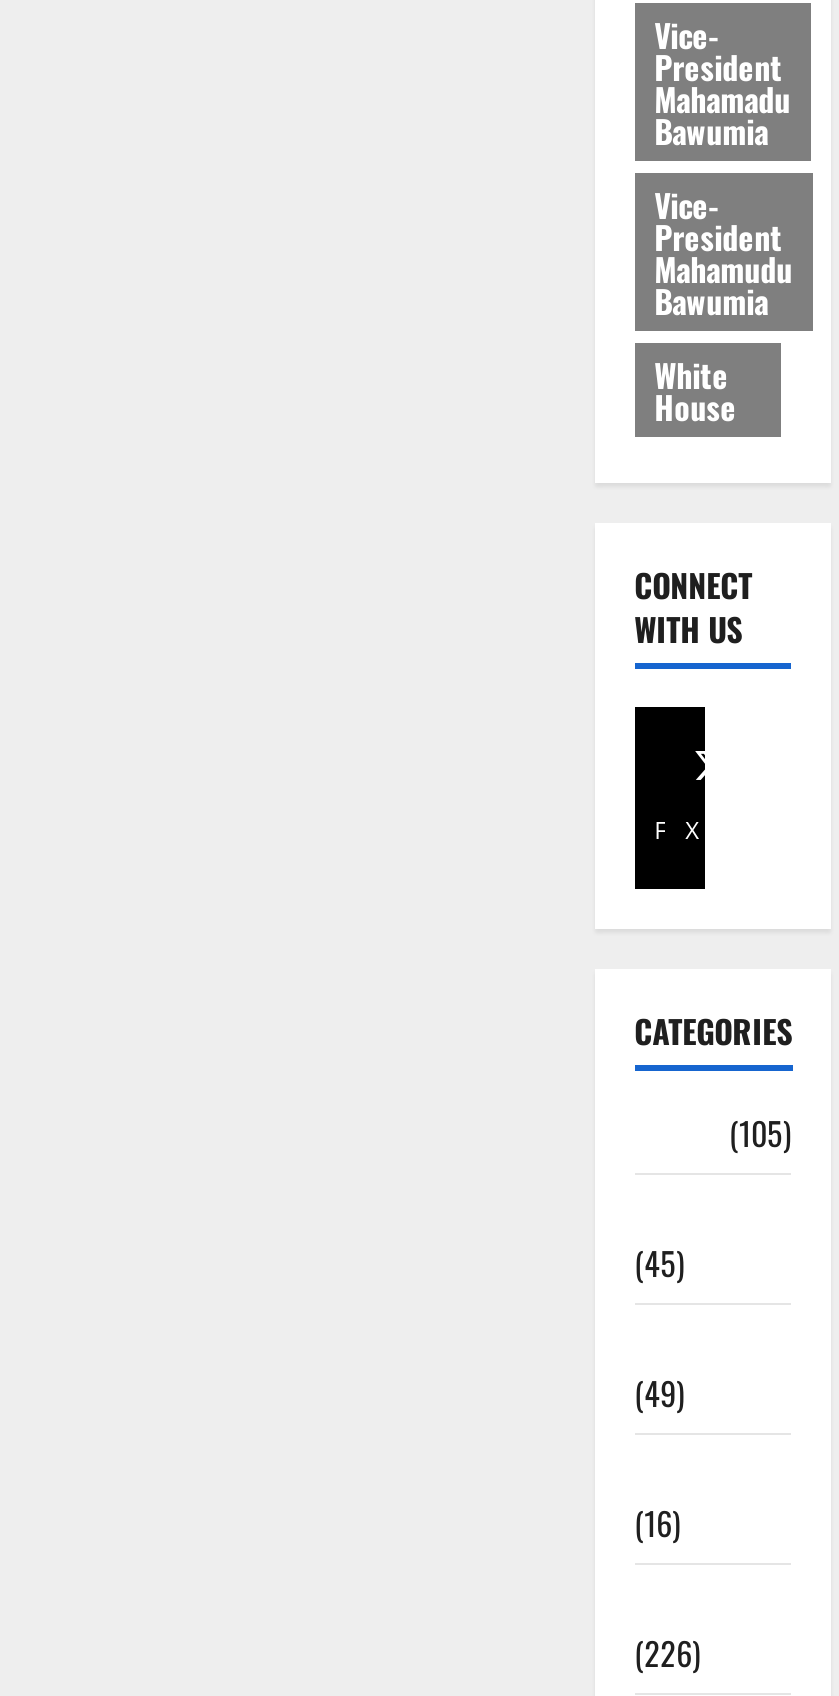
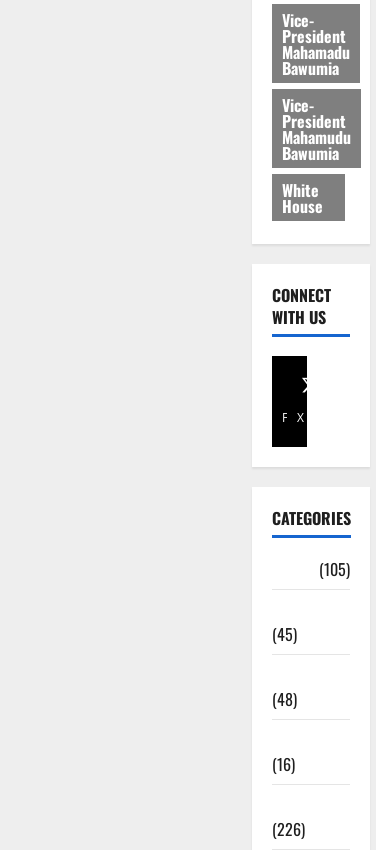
[634,1370,684,1418] (49) -> [272,687,297,711] (48)

